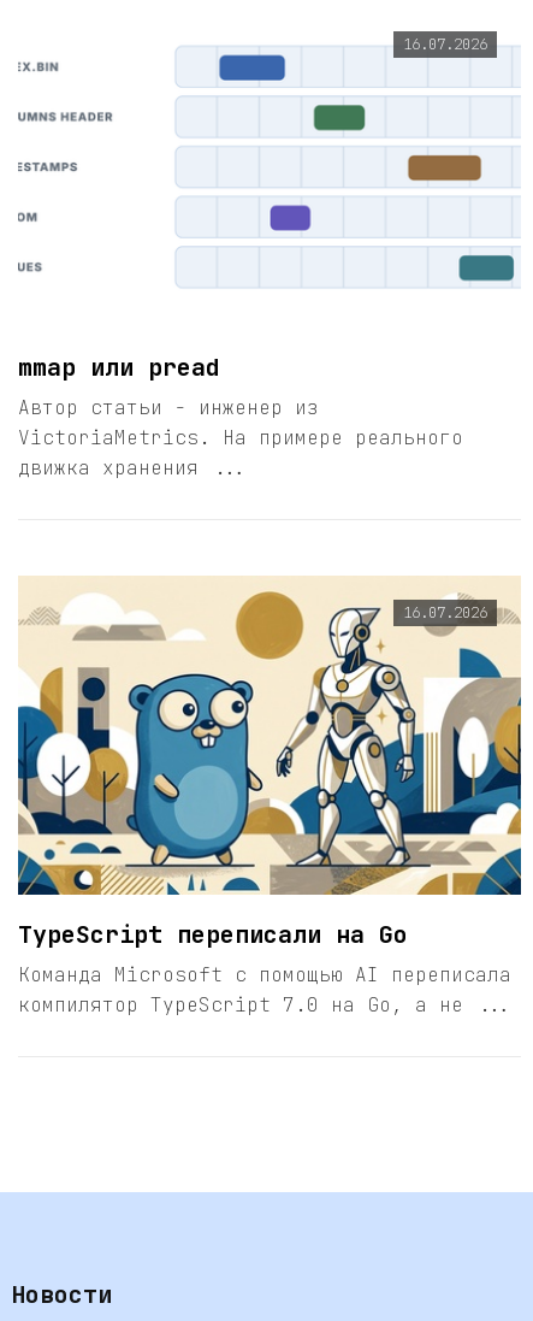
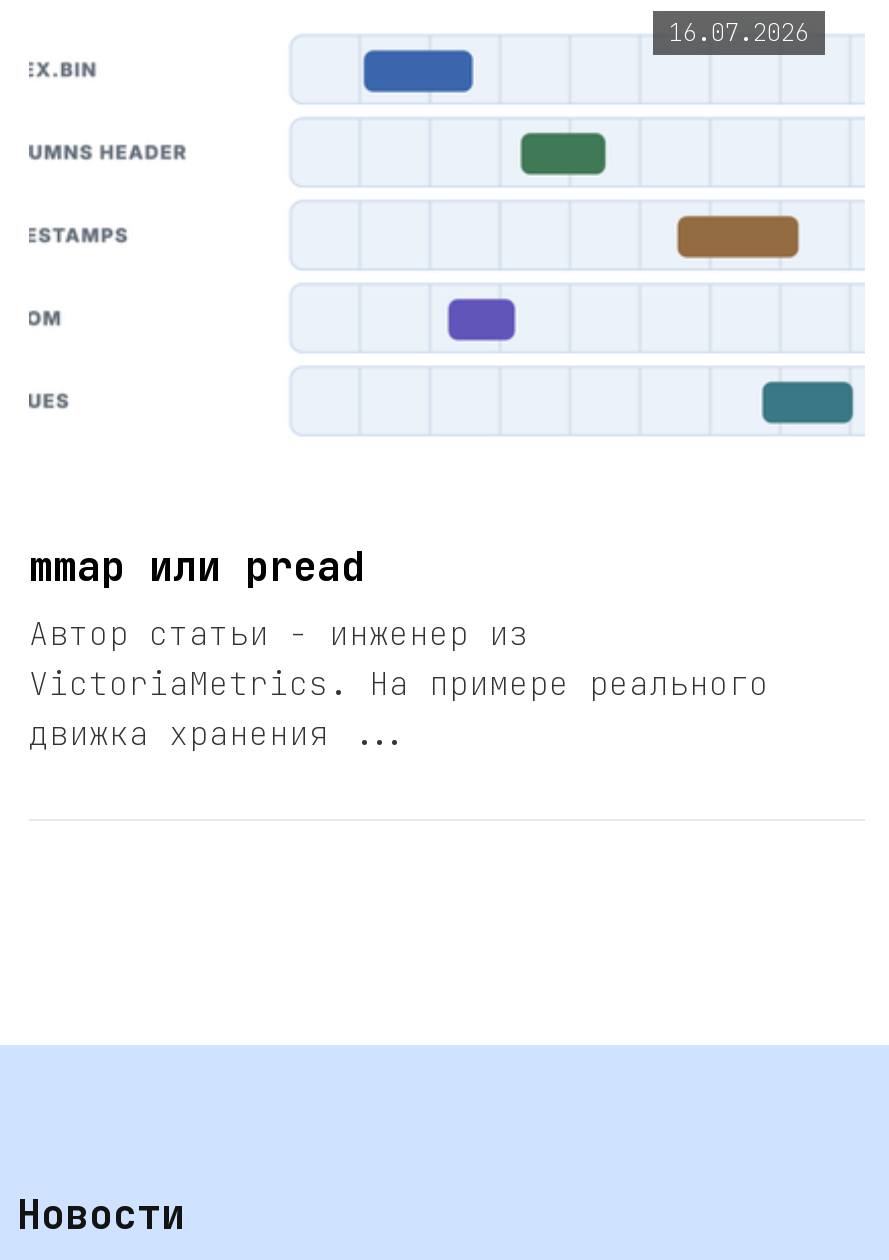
[17,576,522,896] [image] | 16.07.2026 -> none
[18,919,511,1018] TypeScript переписали на Go | Команда Microsoft с помощью AI переписала | компилятор TypeScript 7.0 на Go, а не ... -> none

